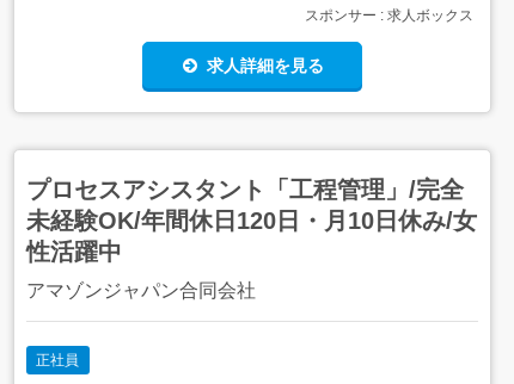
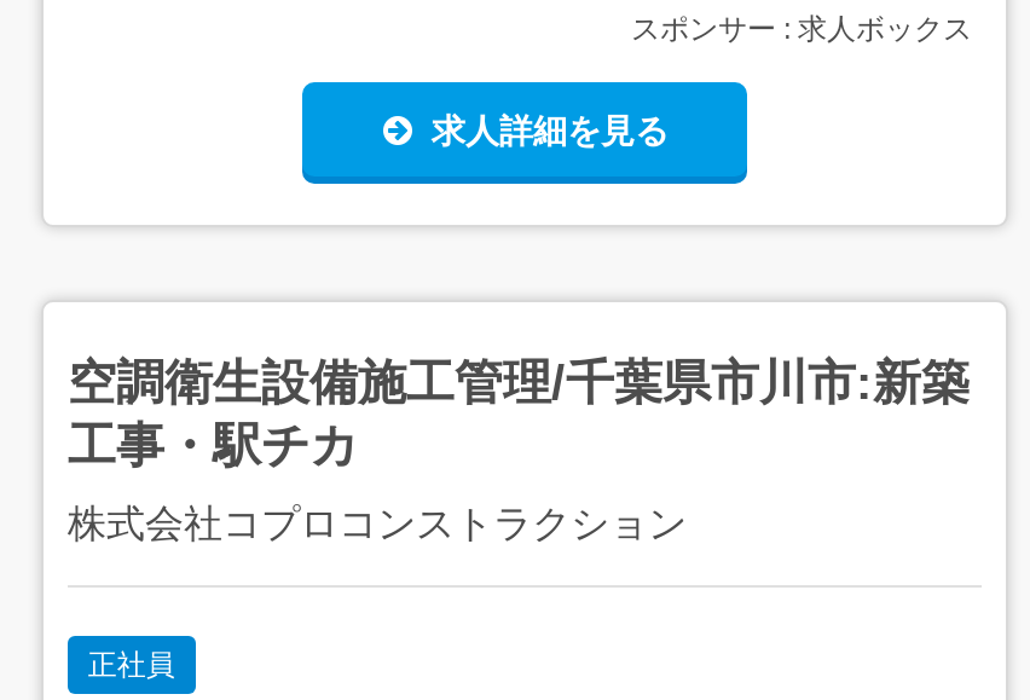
[26,177,477,265] プロセスアシスタント「工程管理」/完全 | 未経験OK/年間休日120日・月10日休み/女 | 性活躍中 -> [68,357,970,473] 空調衛生設備施工管理/千葉県市川市:新築 | 工事・駅チカ
[26,281,256,301] アマゾンジャパン合同会社 -> [68,504,687,545] 株式会社コプロコンストラクション

